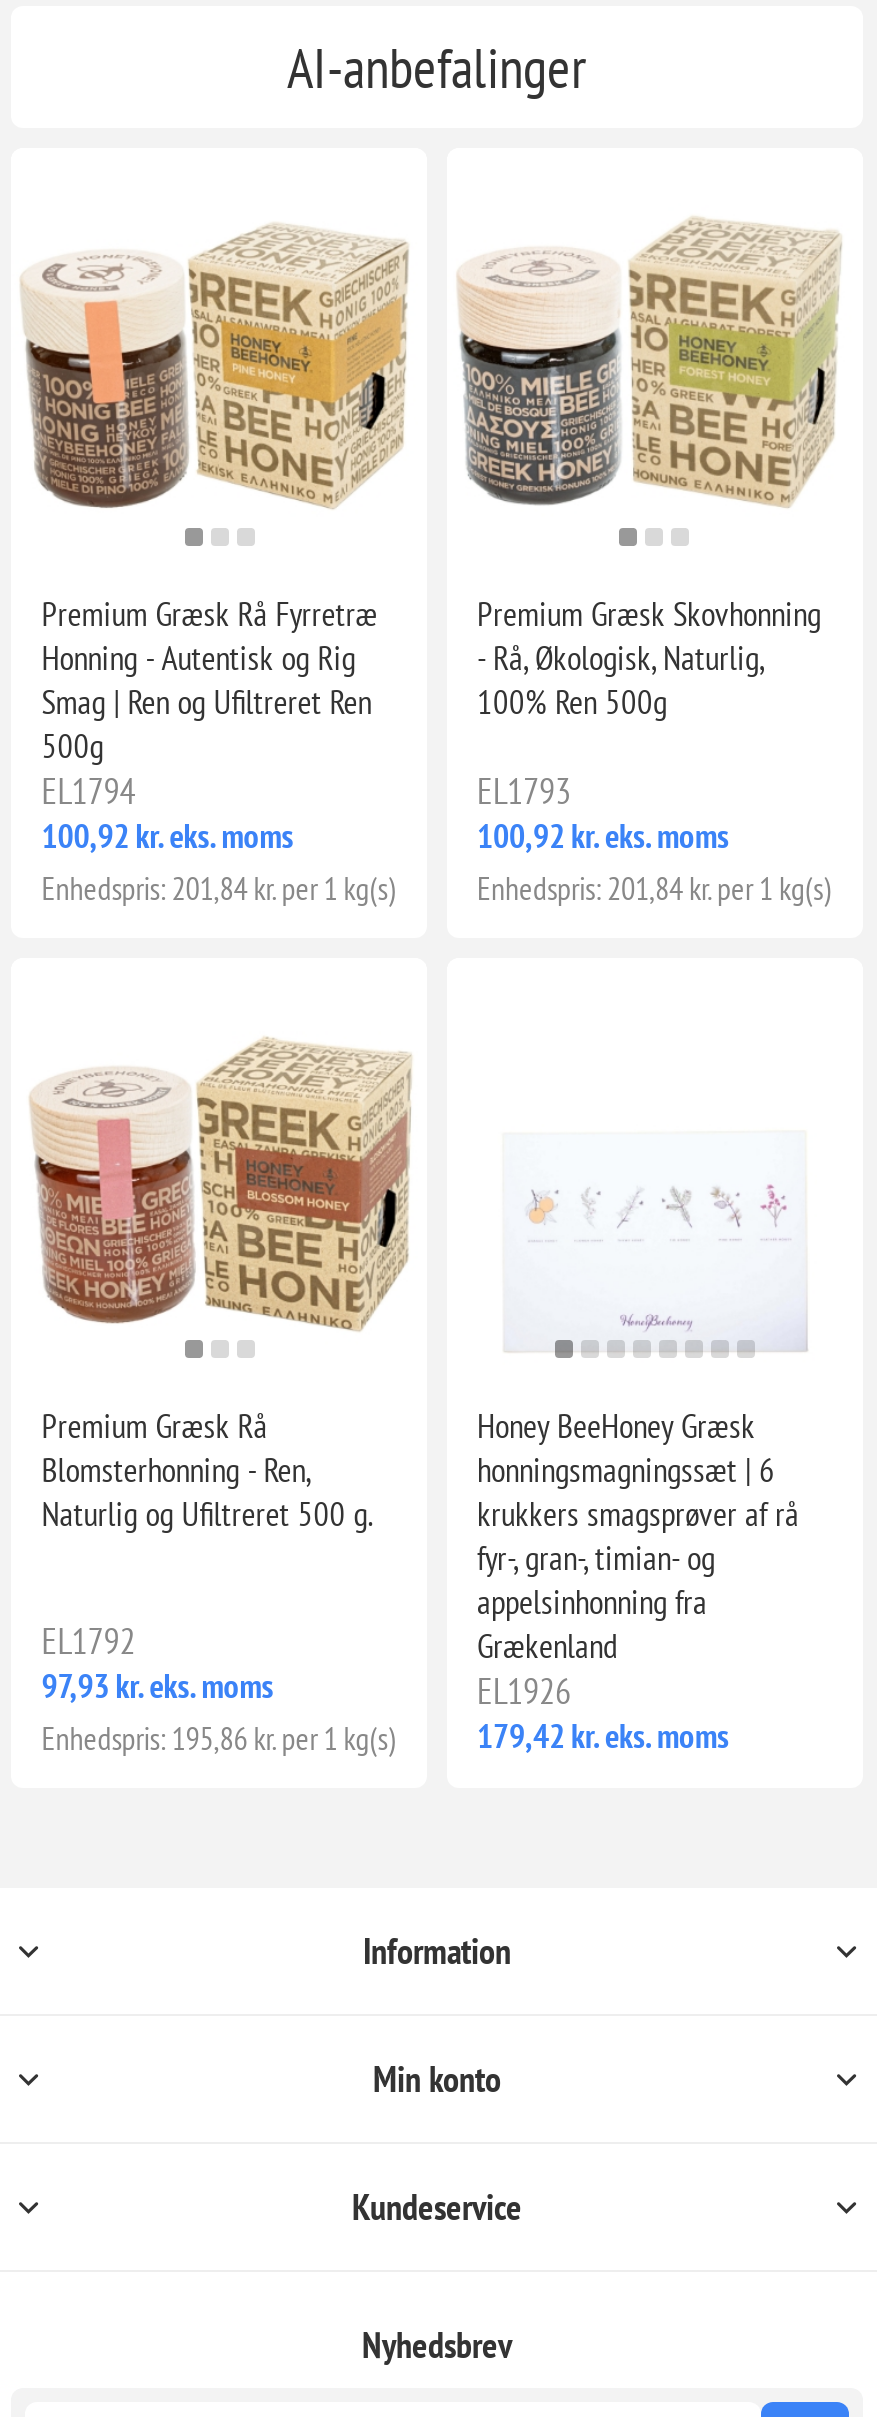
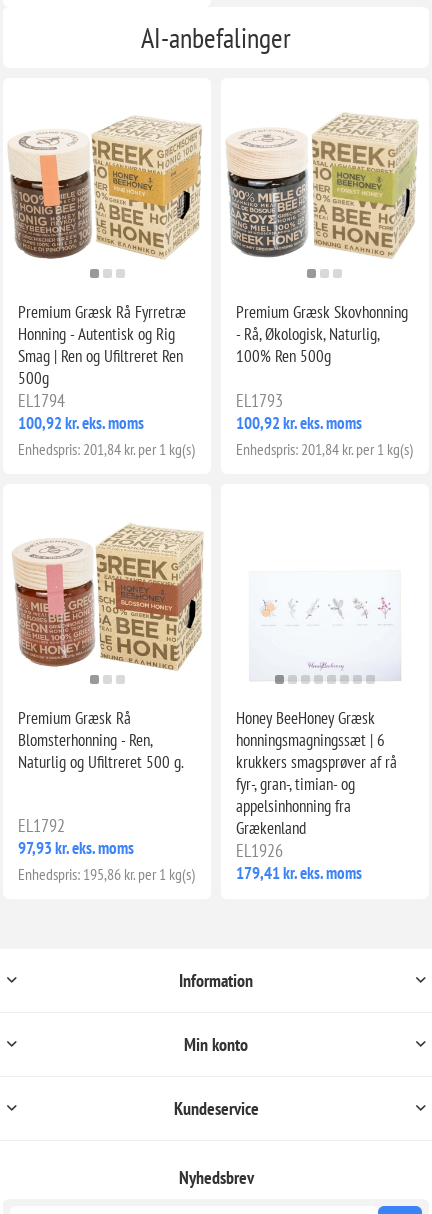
[477,1714,729,1758] 179,42 kr. eks. moms -> [236,862,362,884] 179,41 kr. eks. moms

